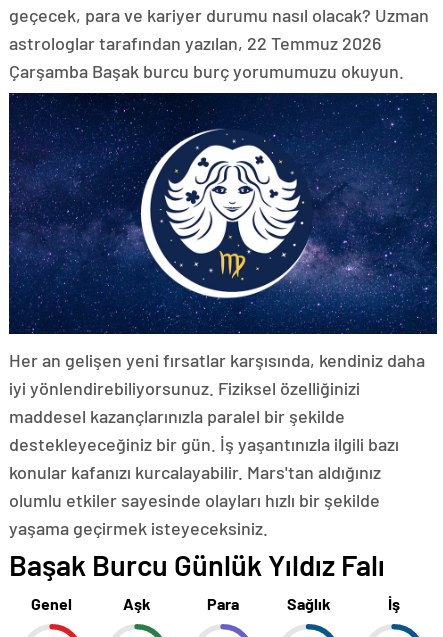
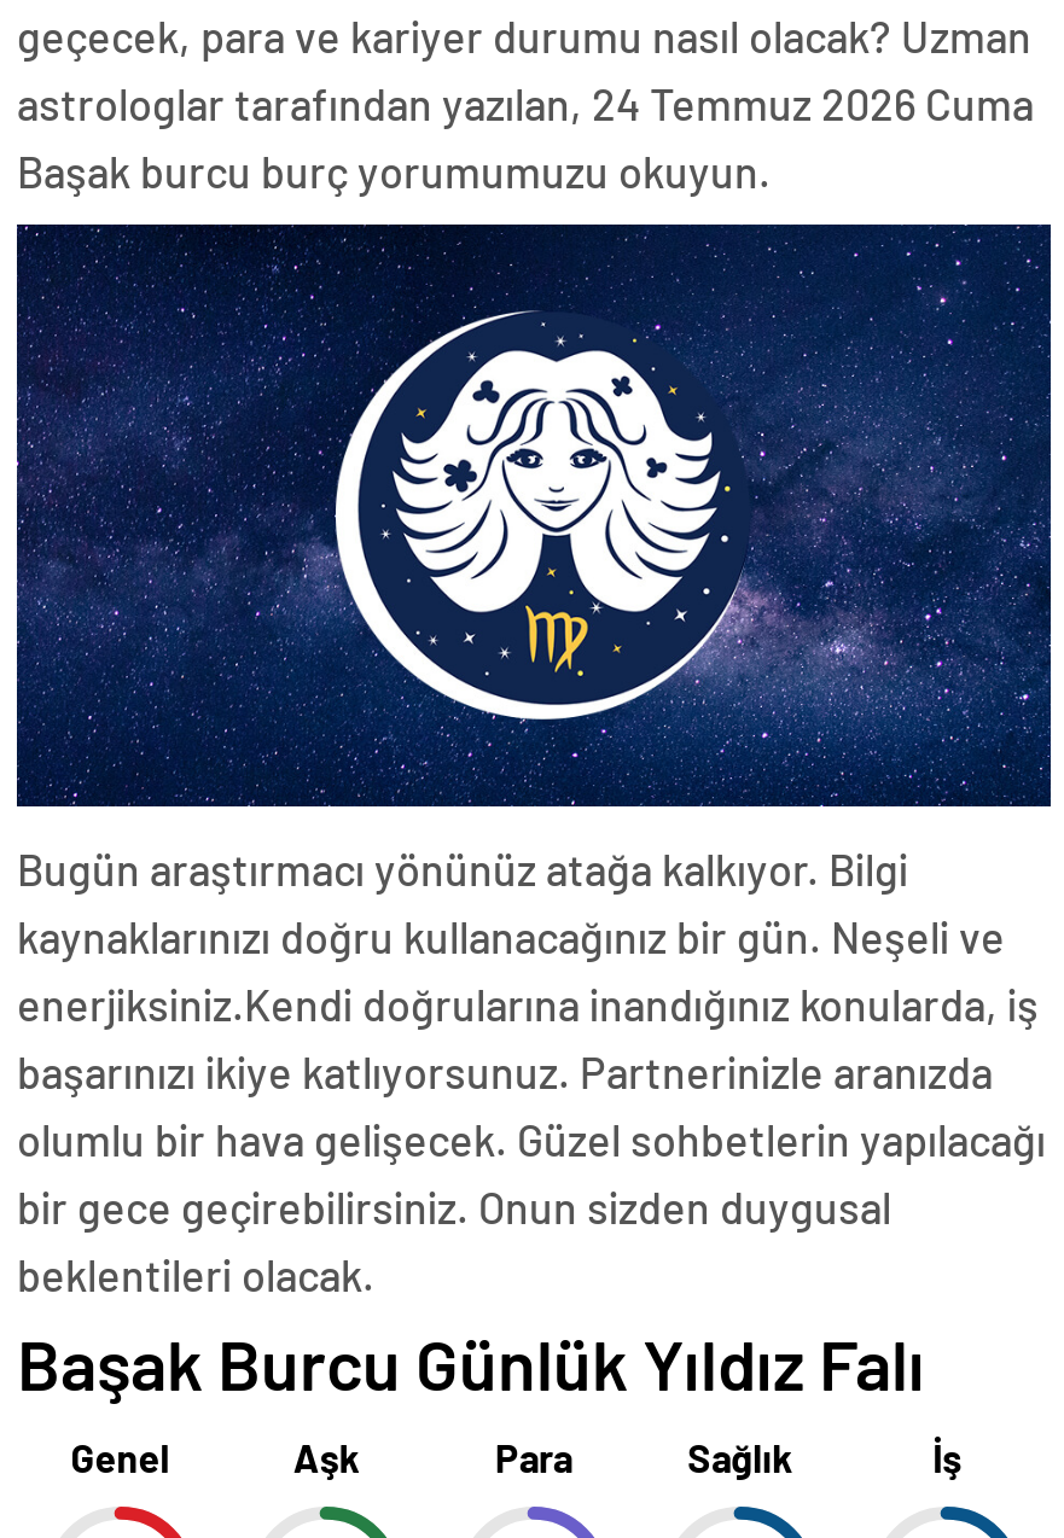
[9,32,404,82] astrologlar tarafından yazılan, 22 Temmuz 2026 | Çarşamba Başak burcu burç yorumumuzu okuyun. -> [17,77,1034,198] astrologlar tarafından yazılan, 24 Temmuz 2026 Cuma | Başak burcu burç yorumumuzu okuyun.
[9,349,425,539] Her an gelişen yeni fırsatlar karşısında, kendiniz daha | iyi yönlendirebiliyorsunuz. Fiziksel özelliğinizi | maddesel kazançlarınızla paralel bir şekilde | destekleyeceğiniz bir gün. İş yaşantınızla ilgili bazı | konular kafanızı kurcalayabilir. Mars'tan aldığınız | olumlu etkiler sayesinde olayları hızlı bir şekilde | yaşama geçirmek isteyeceksiniz. -> [17,842,1046,1301] Bugün araştırmacı yönünüz atağa kalkıyor. Bilgi | kaynaklarınızı doğru kullanacağınız bir gün. Neşeli ve | enerjiksiniz.Kendi doğrularına inandığınız konularda, iş | başarınızı ikiye katlıyorsunuz. Partnerinizle aranızda | olumlu bir hava gelişecek. Güzel sohbetlerin yapılacağı | bir gece geçirebilirsiniz. Onun sizden duygusal | beklentileri olacak.

